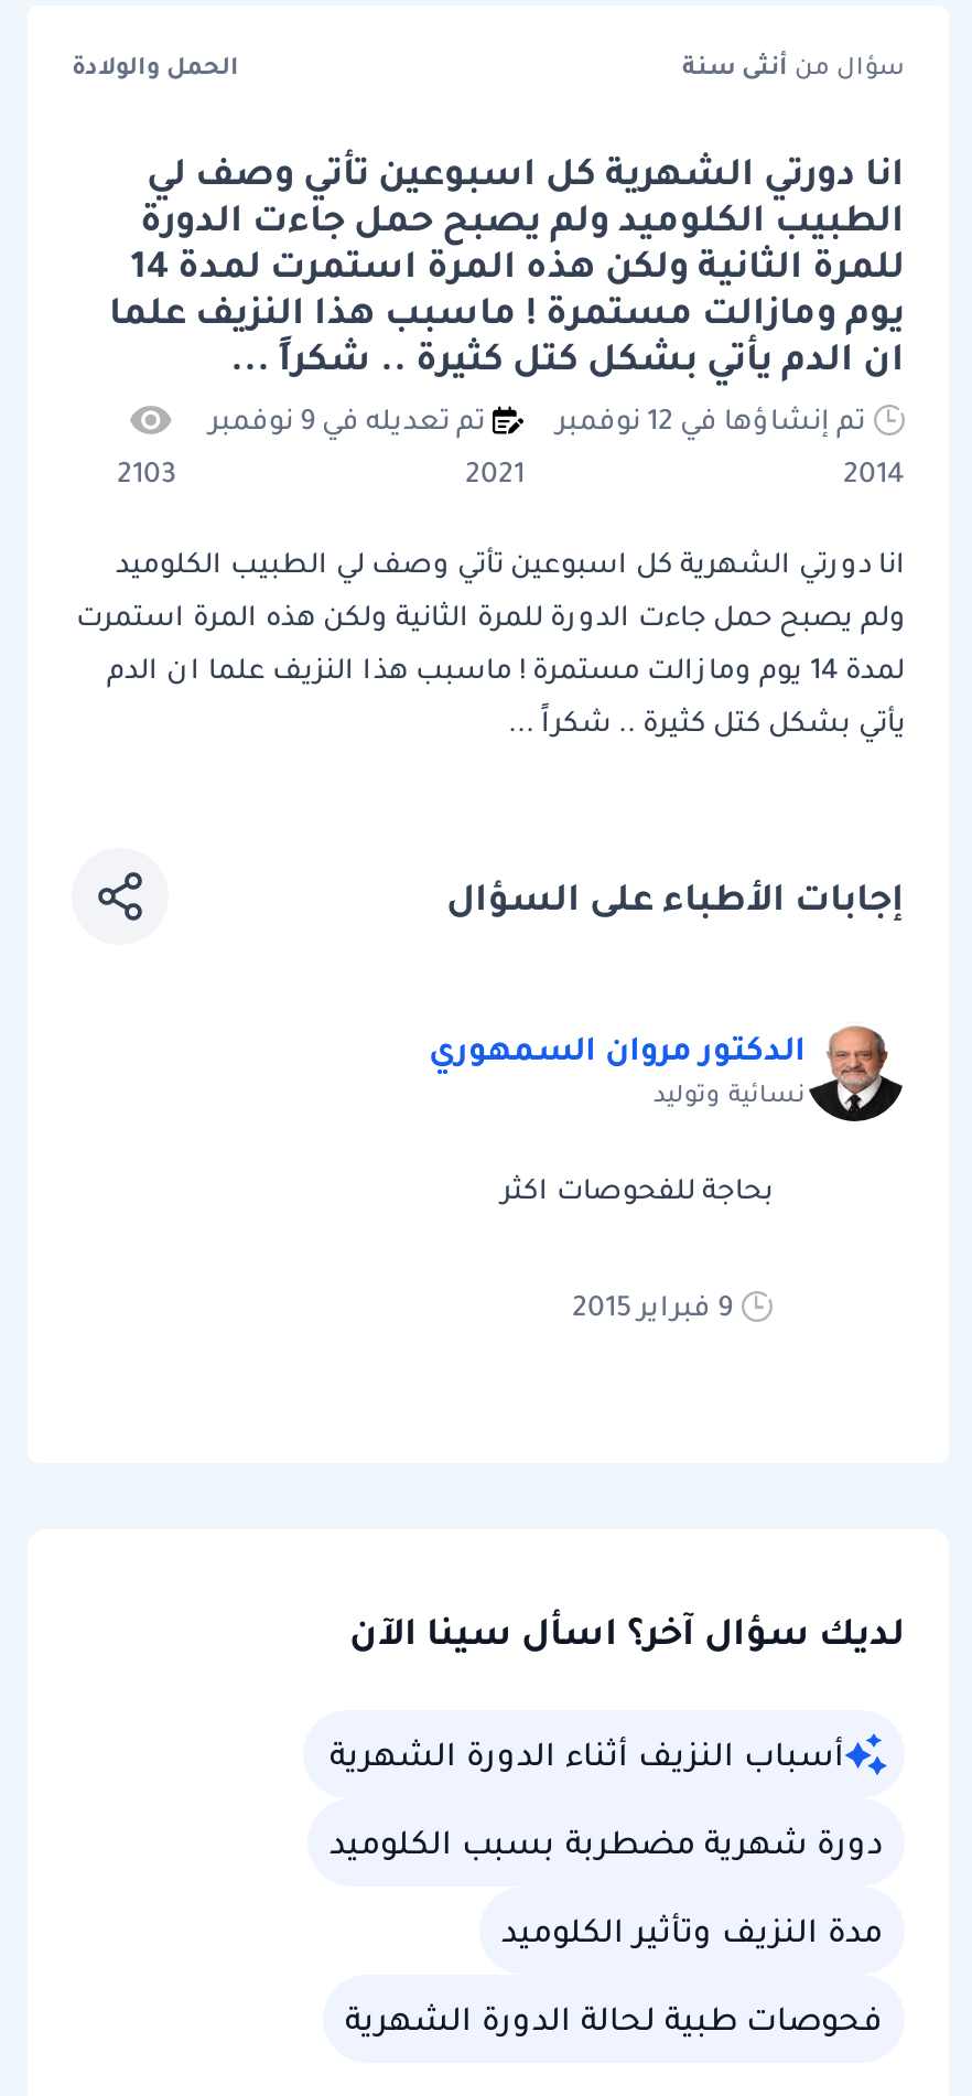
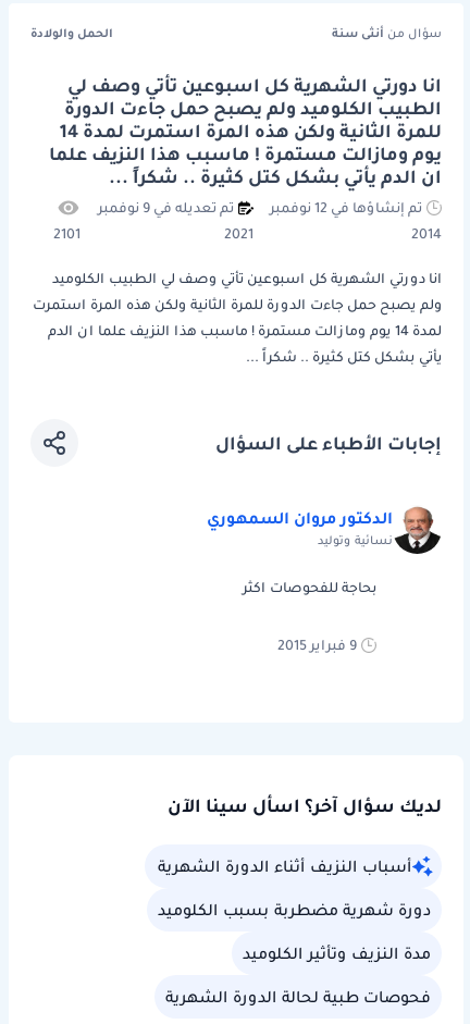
[117,451,176,493] 2103 -> [53,223,80,244] 2101

